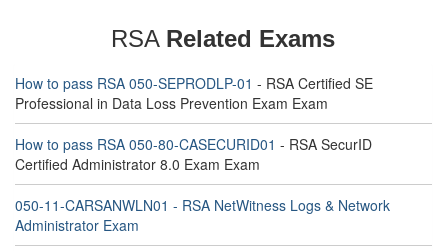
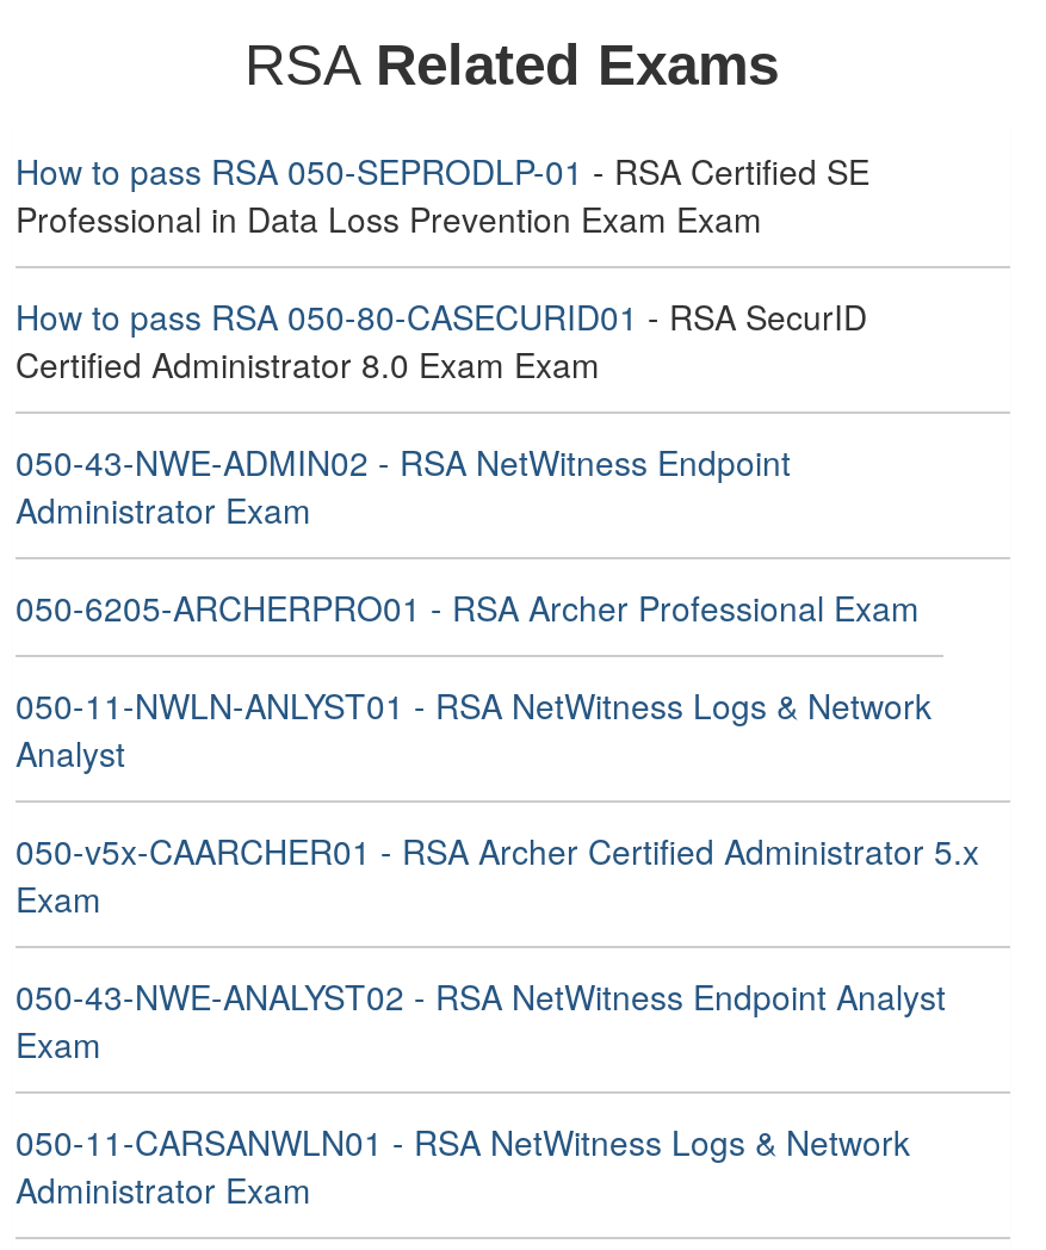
none -> [16,438,979,1068] 050-43-NWE-ADMIN02 - RSA NetWitness Endpoint | Administrator Exam | 050-6205-ARCHERPRO01 - RSA Archer Professional Exam | 050-11-NWLN-ANLYST01 - RSA NetWitness Logs & Network | Analyst | 050-v5x-CAARCHER01 - RSA Archer Certified Administrator 5.x | Exam | 050-43-NWE-ANALYST02 - RSA NetWitness Endpoint Analyst | Exam

